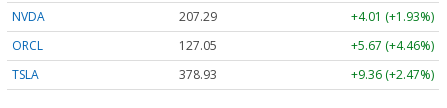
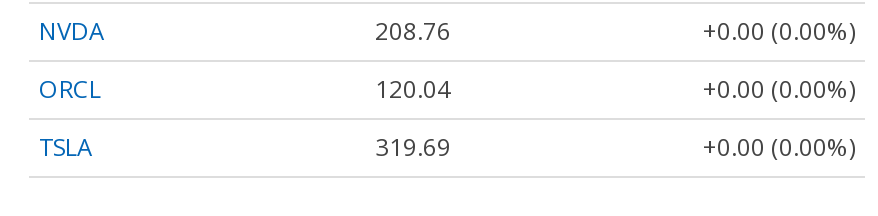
[179,8,217,25] 207.29 -> [375,15,451,49] 208.76
[351,8,434,25] +4.01 (+1.93%) -> [703,15,855,49] +0.00 (0.00%)
[179,37,217,54] 127.05 -> [375,73,451,107] 120.04
[351,37,434,54] +5.67 (+4.46%) -> [703,73,855,107] +0.00 (0.00%)
[179,66,434,83] 378.93 | +9.36 (+2.47%) -> [375,131,855,165] 319.69 | +0.00 (0.00%)

